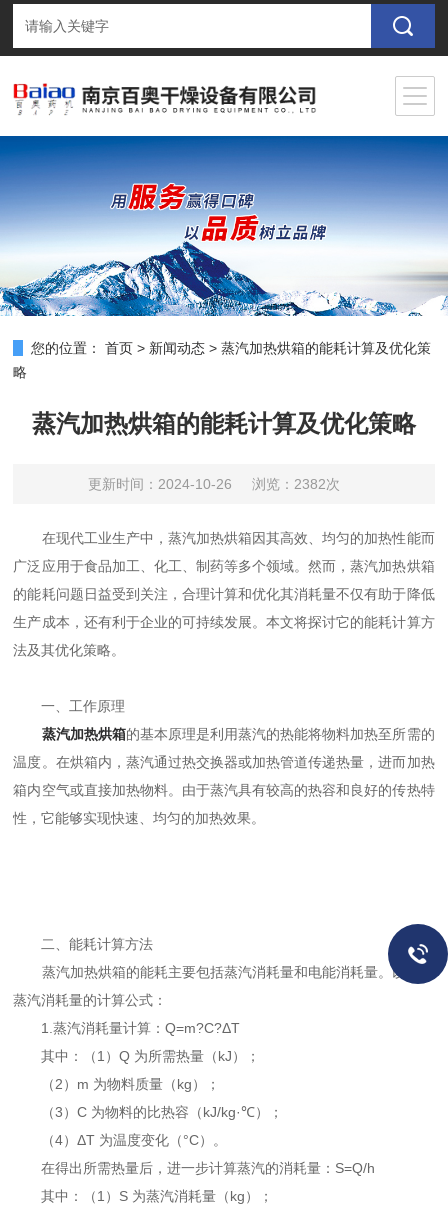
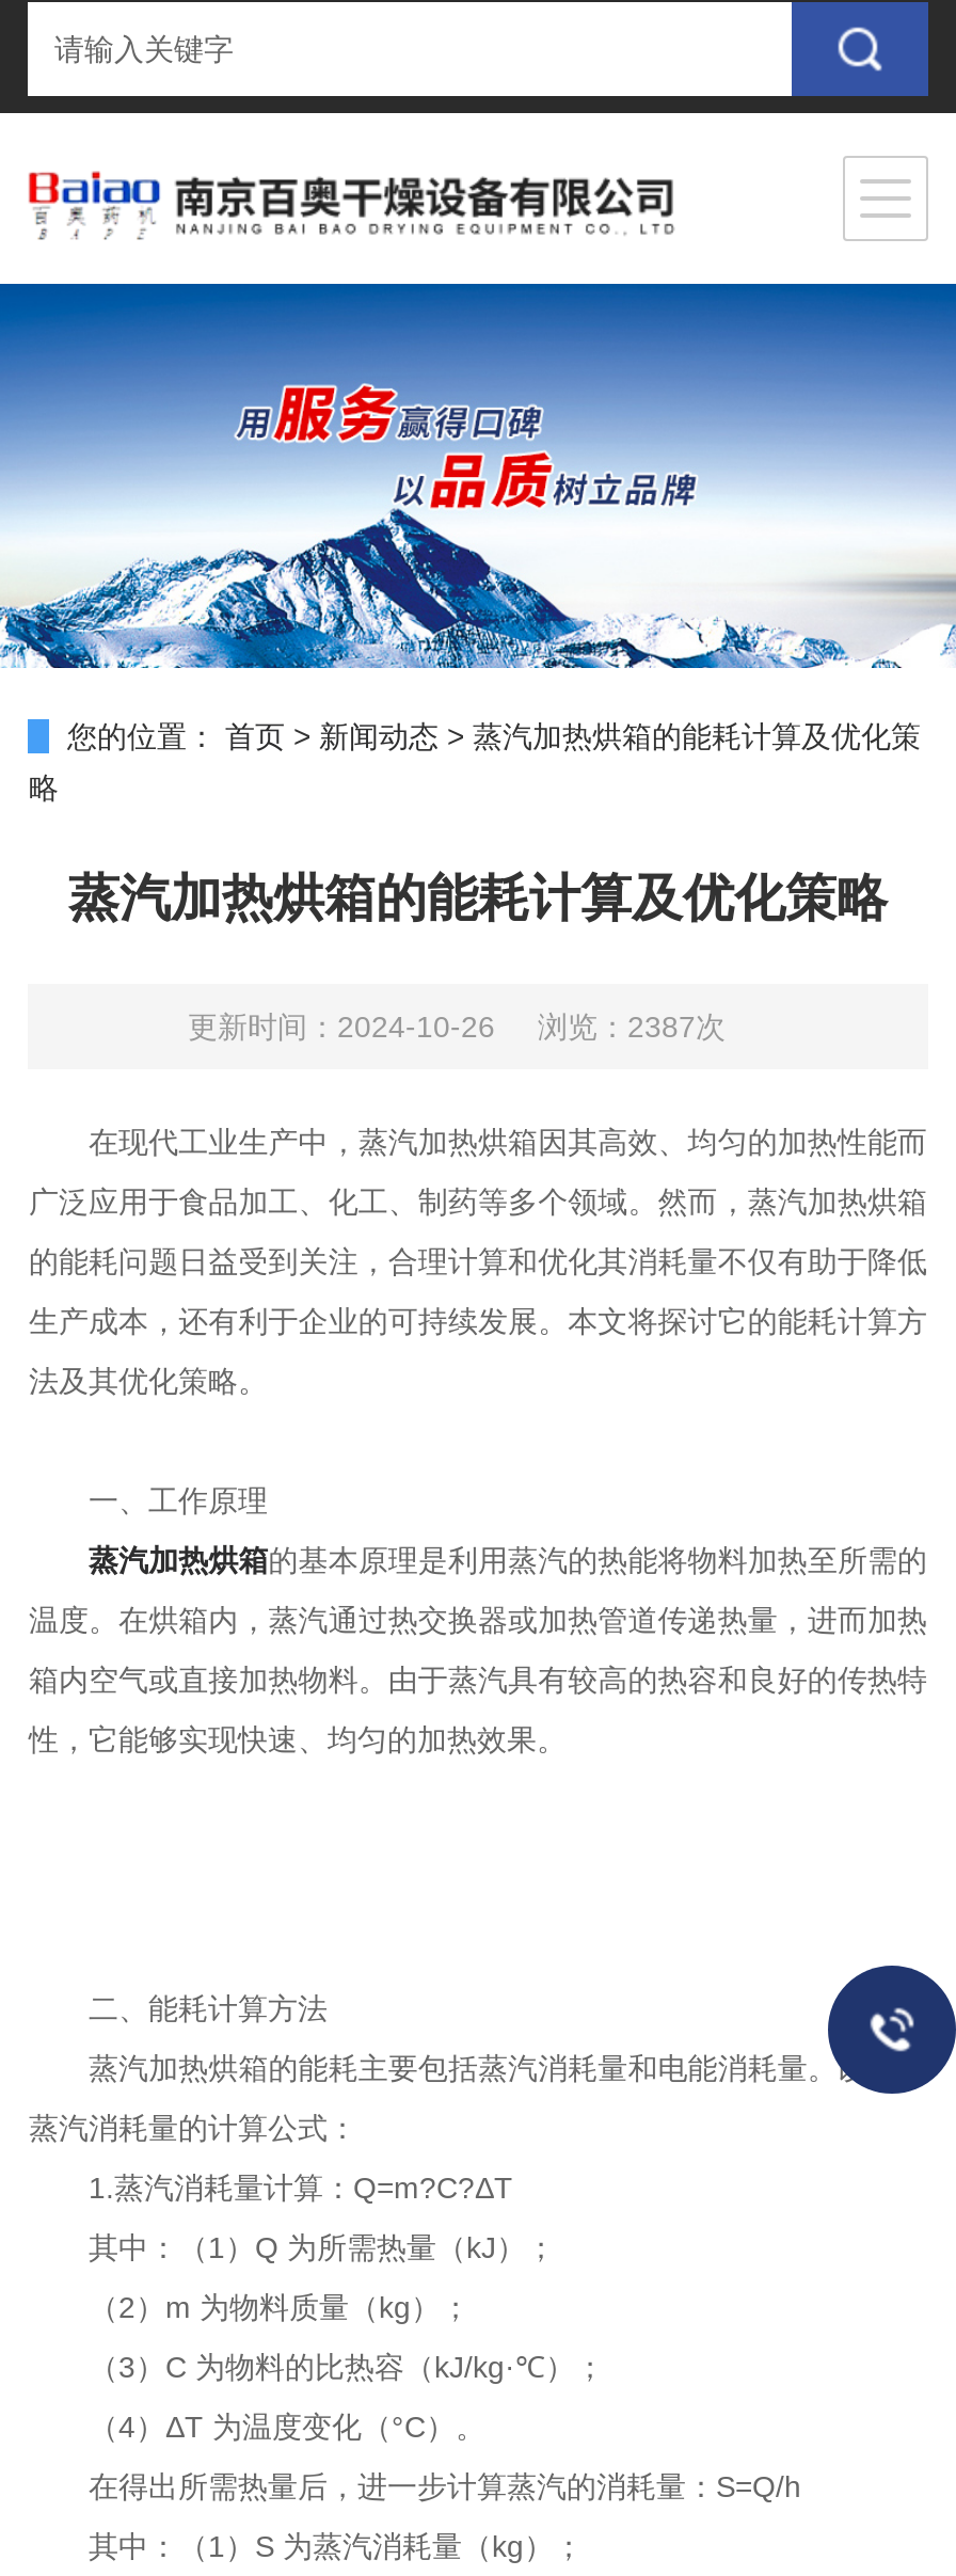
[88,476,340,492] 更新时间：2024-10-26 浏览：2382次 -> [188,1009,726,1044] 更新时间：2024-10-26 浏览：2387次

